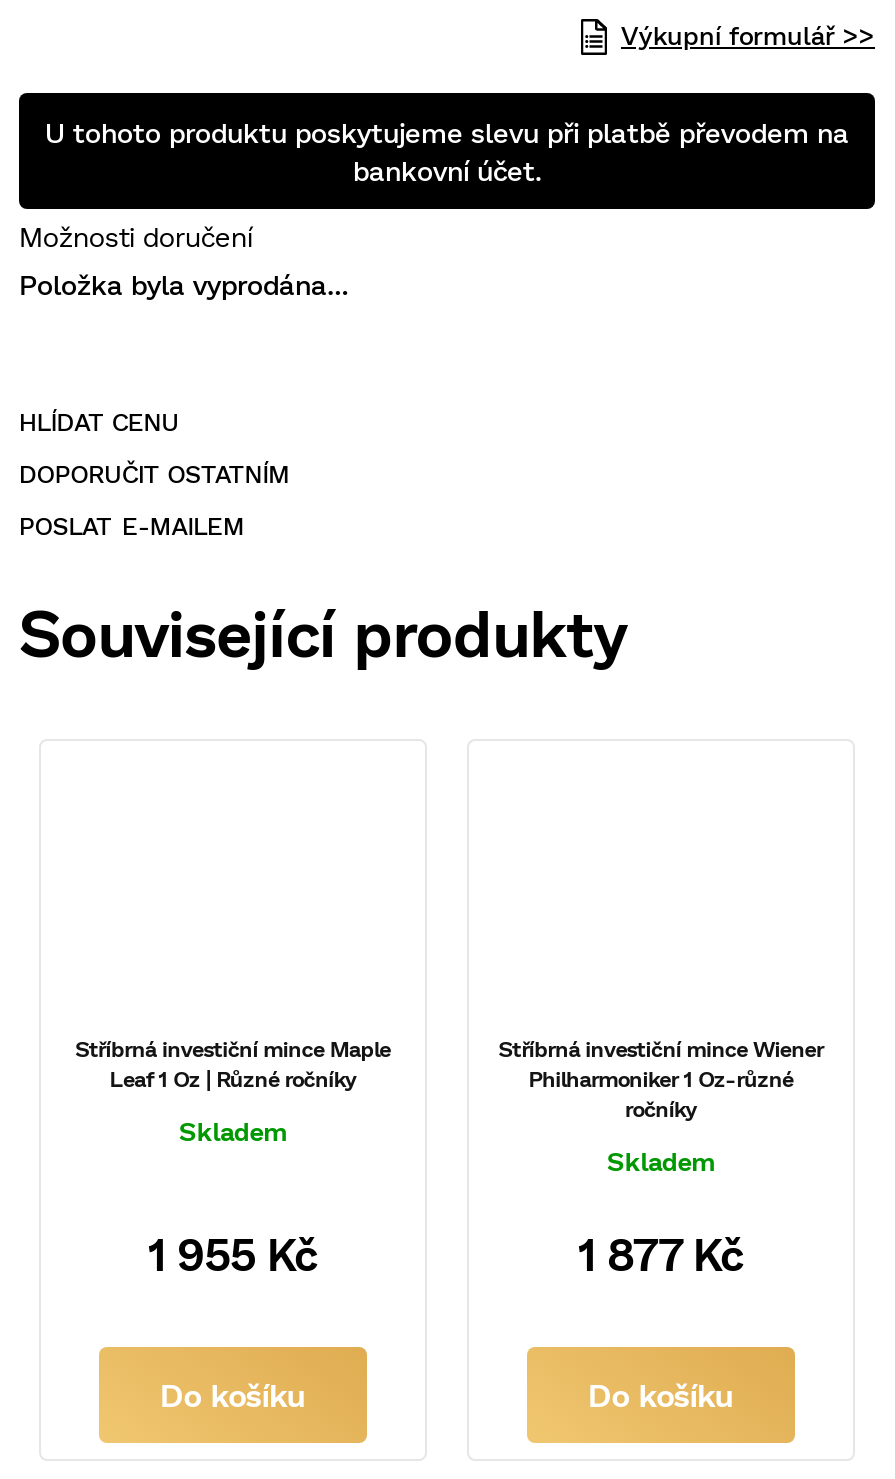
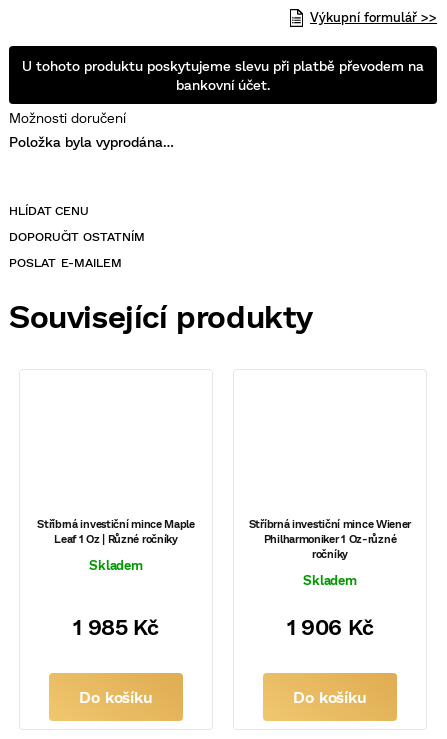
[148,1227,318,1281] 1 955 Kč -> [73,613,159,640] 1 985 Kč
[578,1227,744,1281] 1 877 Kč -> [287,613,373,640] 1 906 Kč

